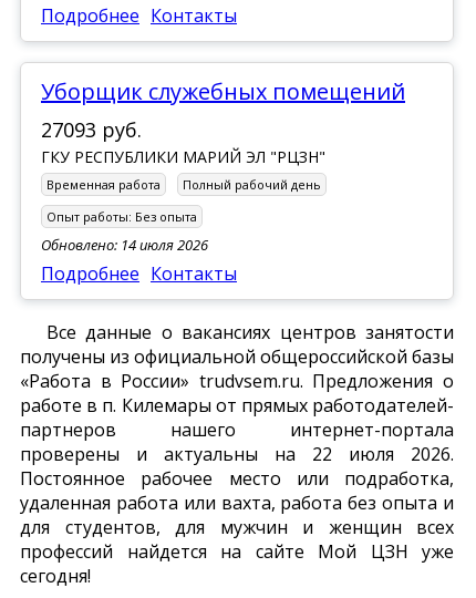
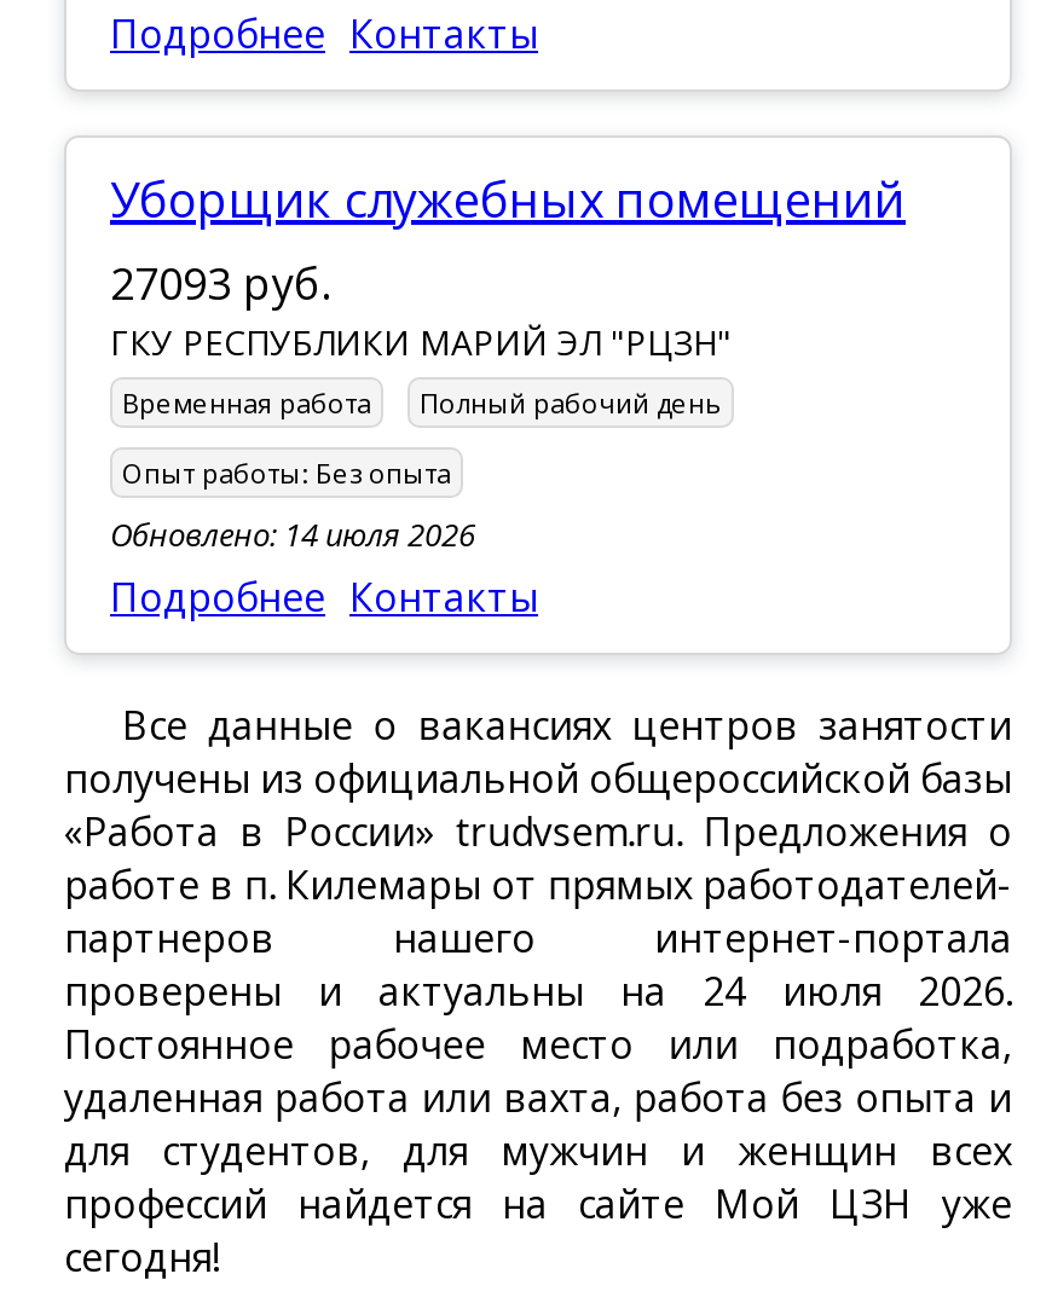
[20,442,454,466] проверены и актуальны на 22 июля 2026. -> [64,964,1012,1017] проверены и актуальны на 24 июля 2026.

